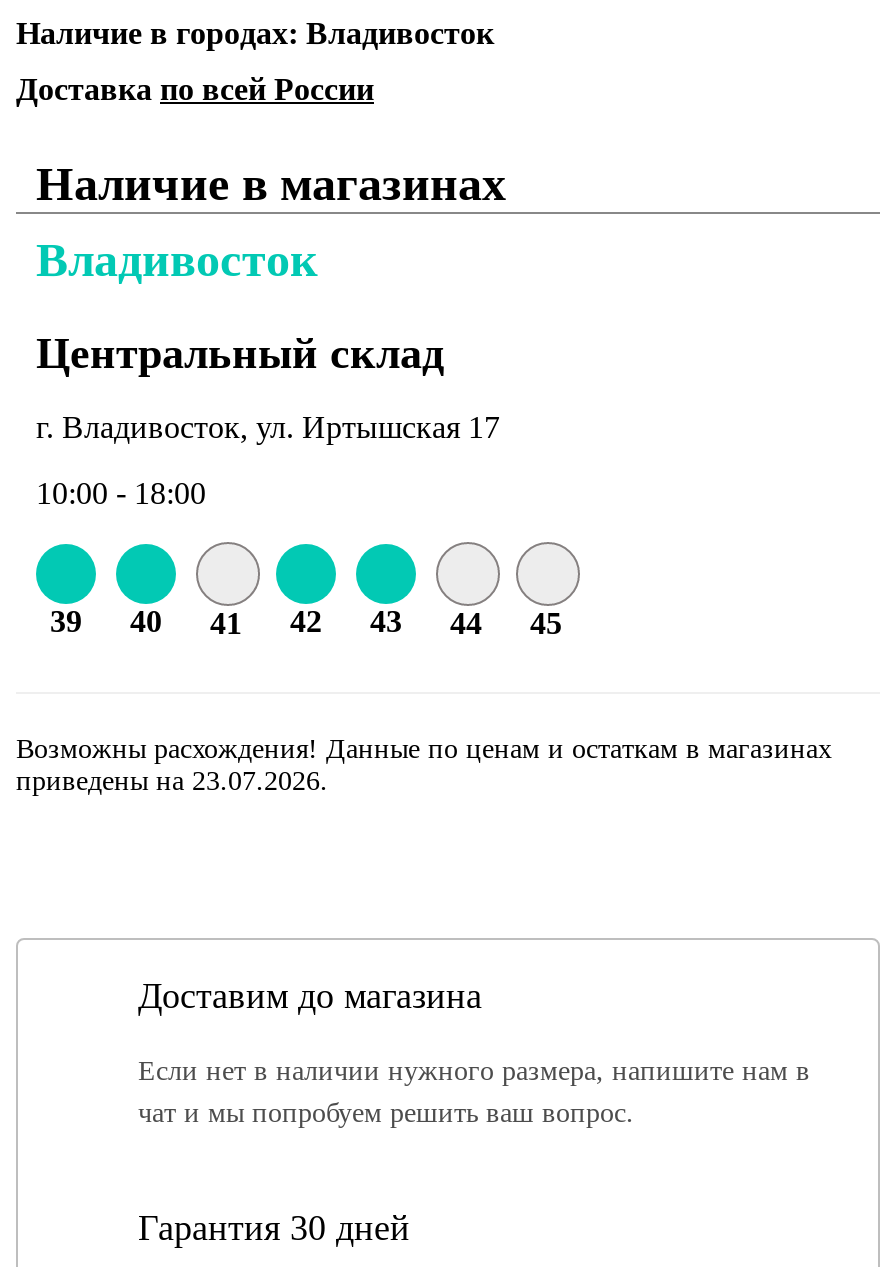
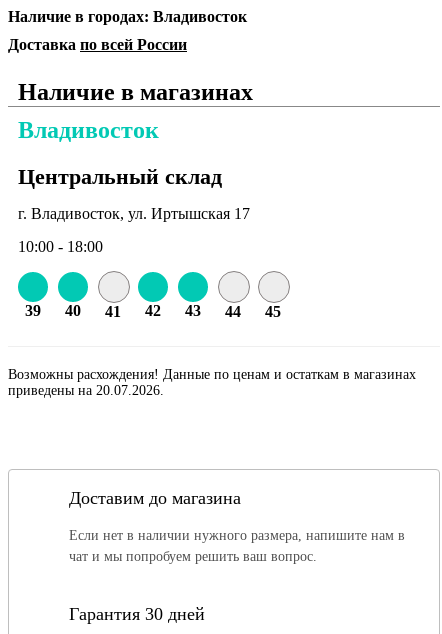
[16,766,328,796] приведены на 23.07.2026. -> [8,383,164,398] приведены на 20.07.2026.

